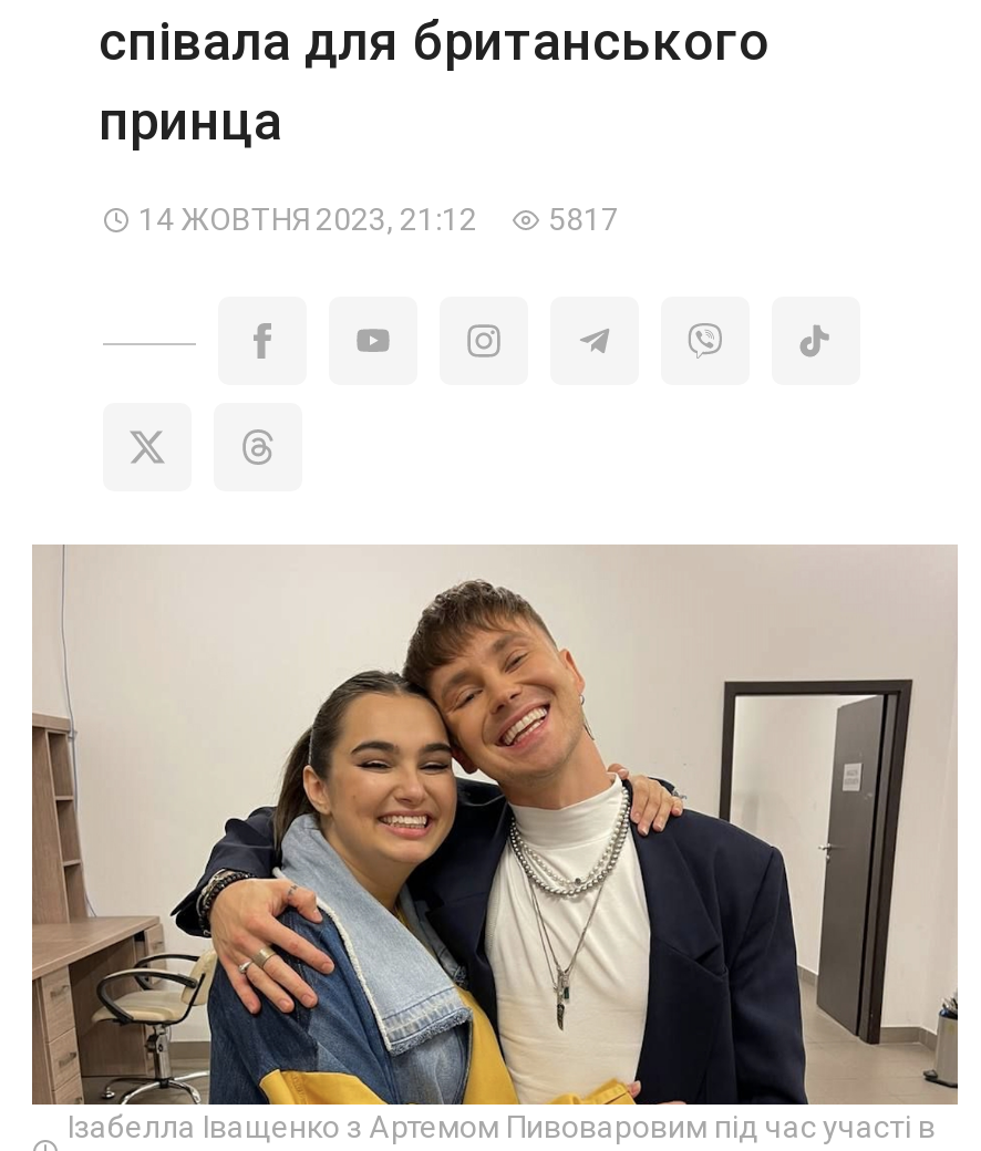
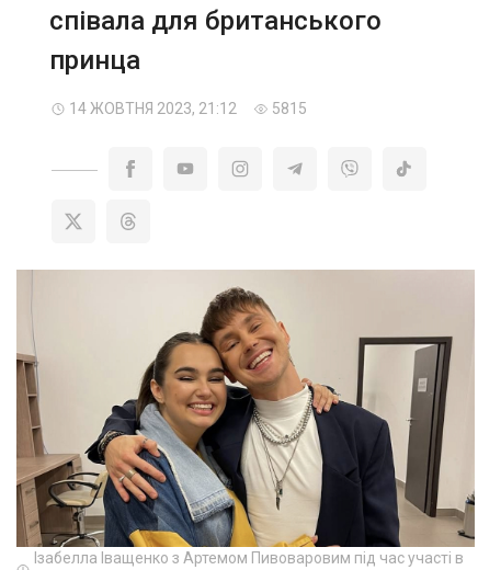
[138,201,619,237] 14 ЖОВТНЯ 2023, 21:12 5817 -> [69,100,307,117] 14 ЖОВТНЯ 2023, 21:12 5815

